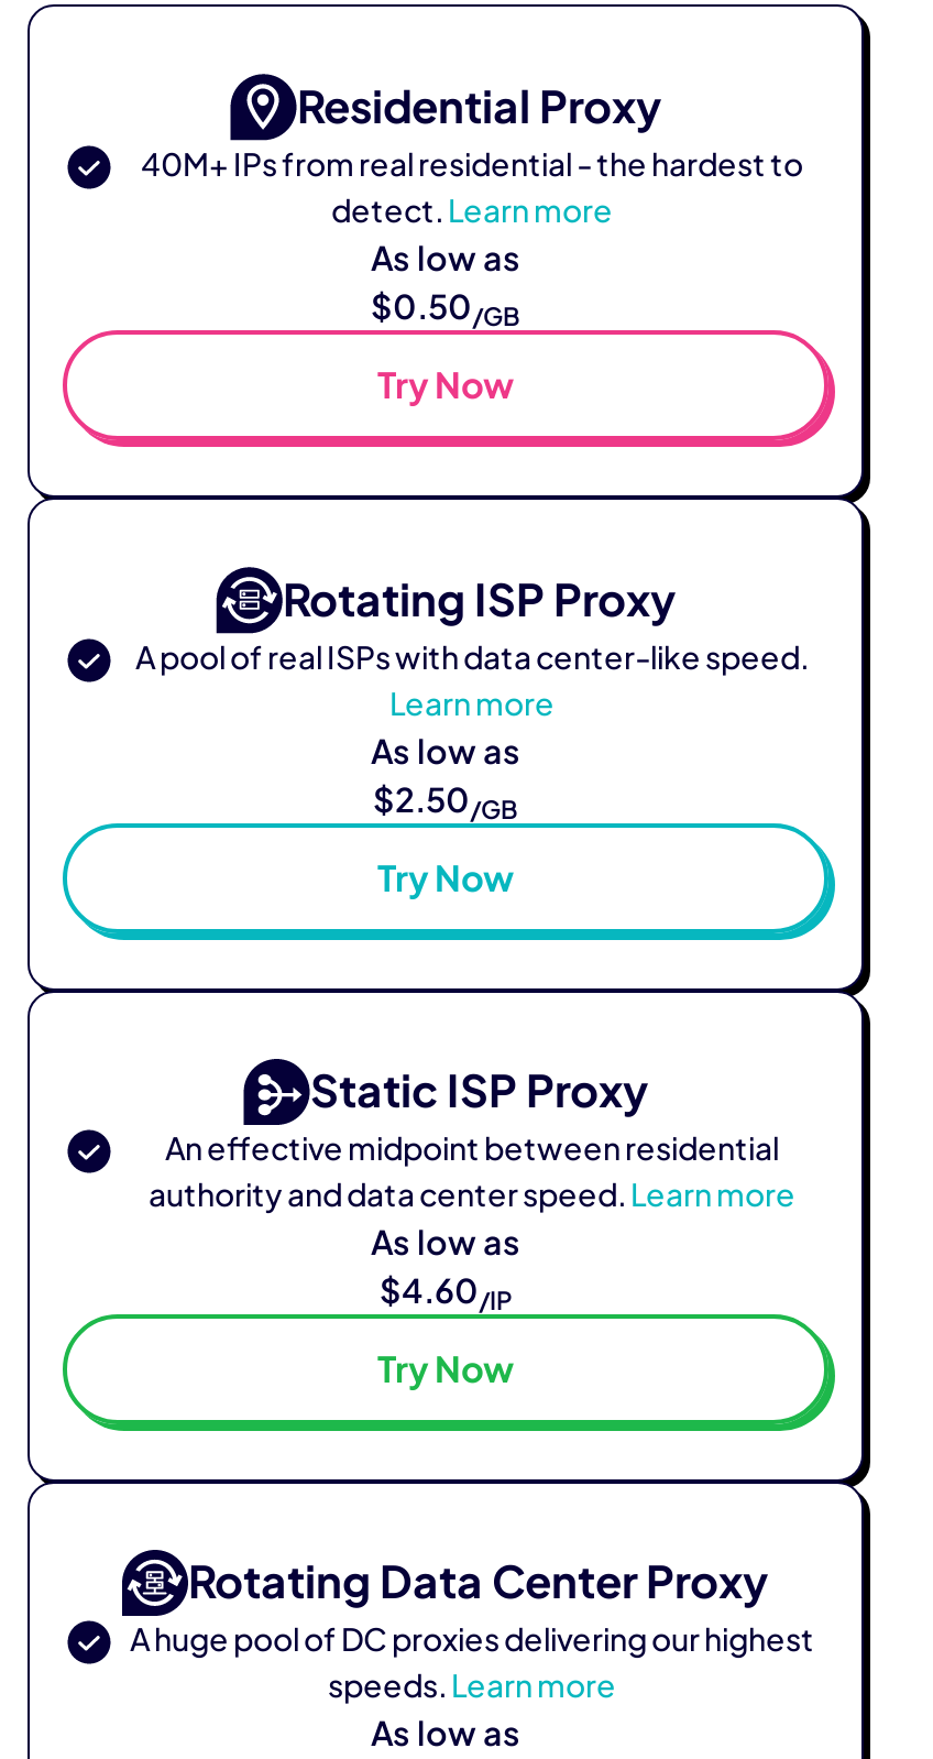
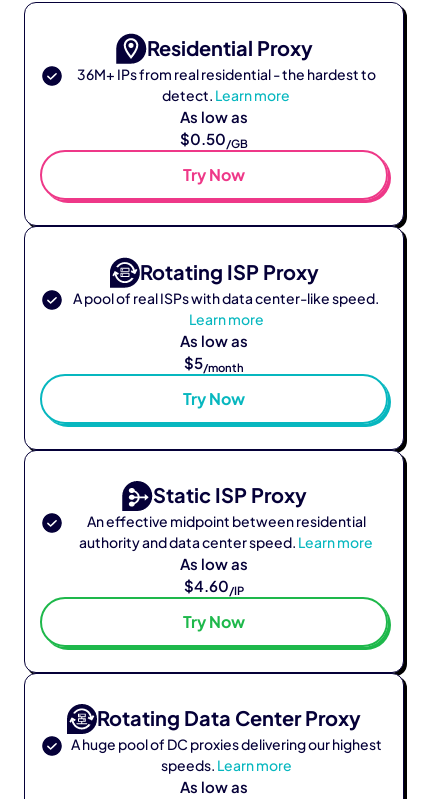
[141,146,803,183] 40M+ IPs from real residential - the hardest to -> [76,66,375,83] 36M+ IPs from real residential - the hardest to
[373,780,518,826] $2.50/GB -> [184,354,244,375] $5/month

